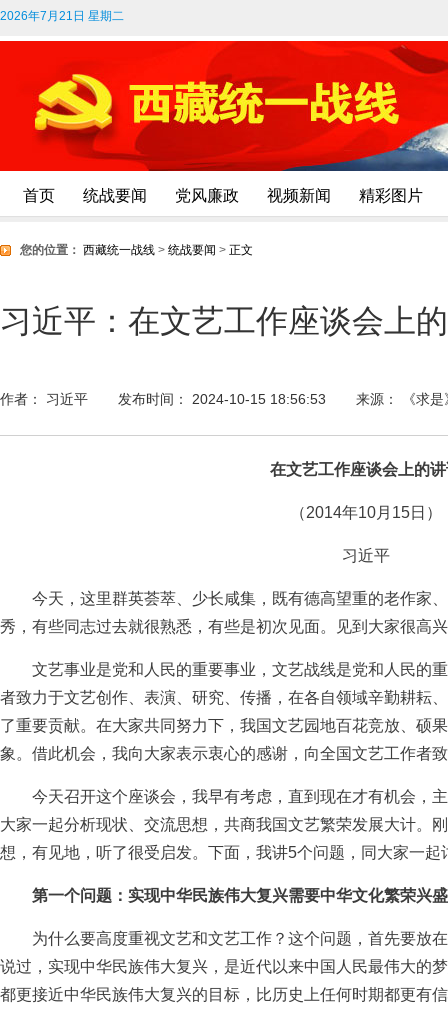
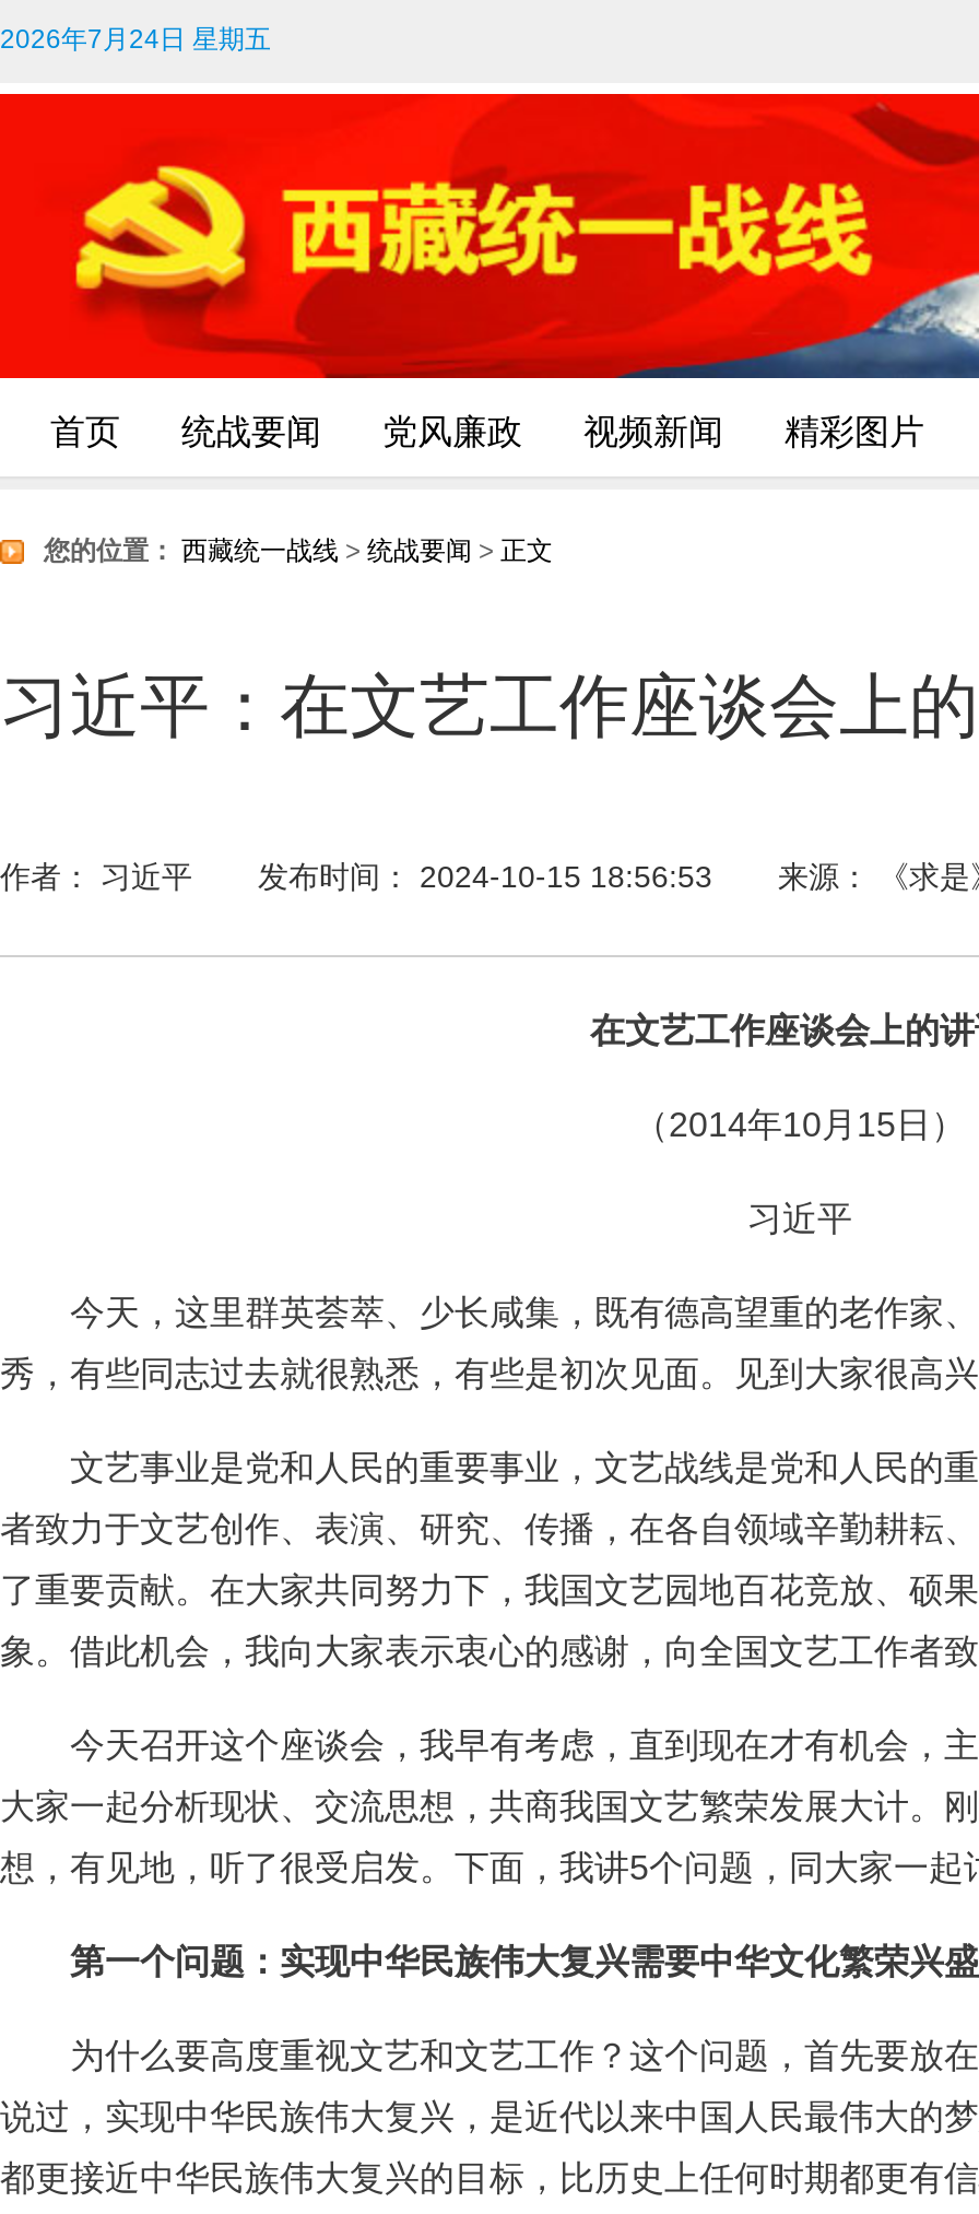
[0,9,124,23] 2026年7月21日 星期二 -> [0,24,271,55] 2026年7月24日 星期五

